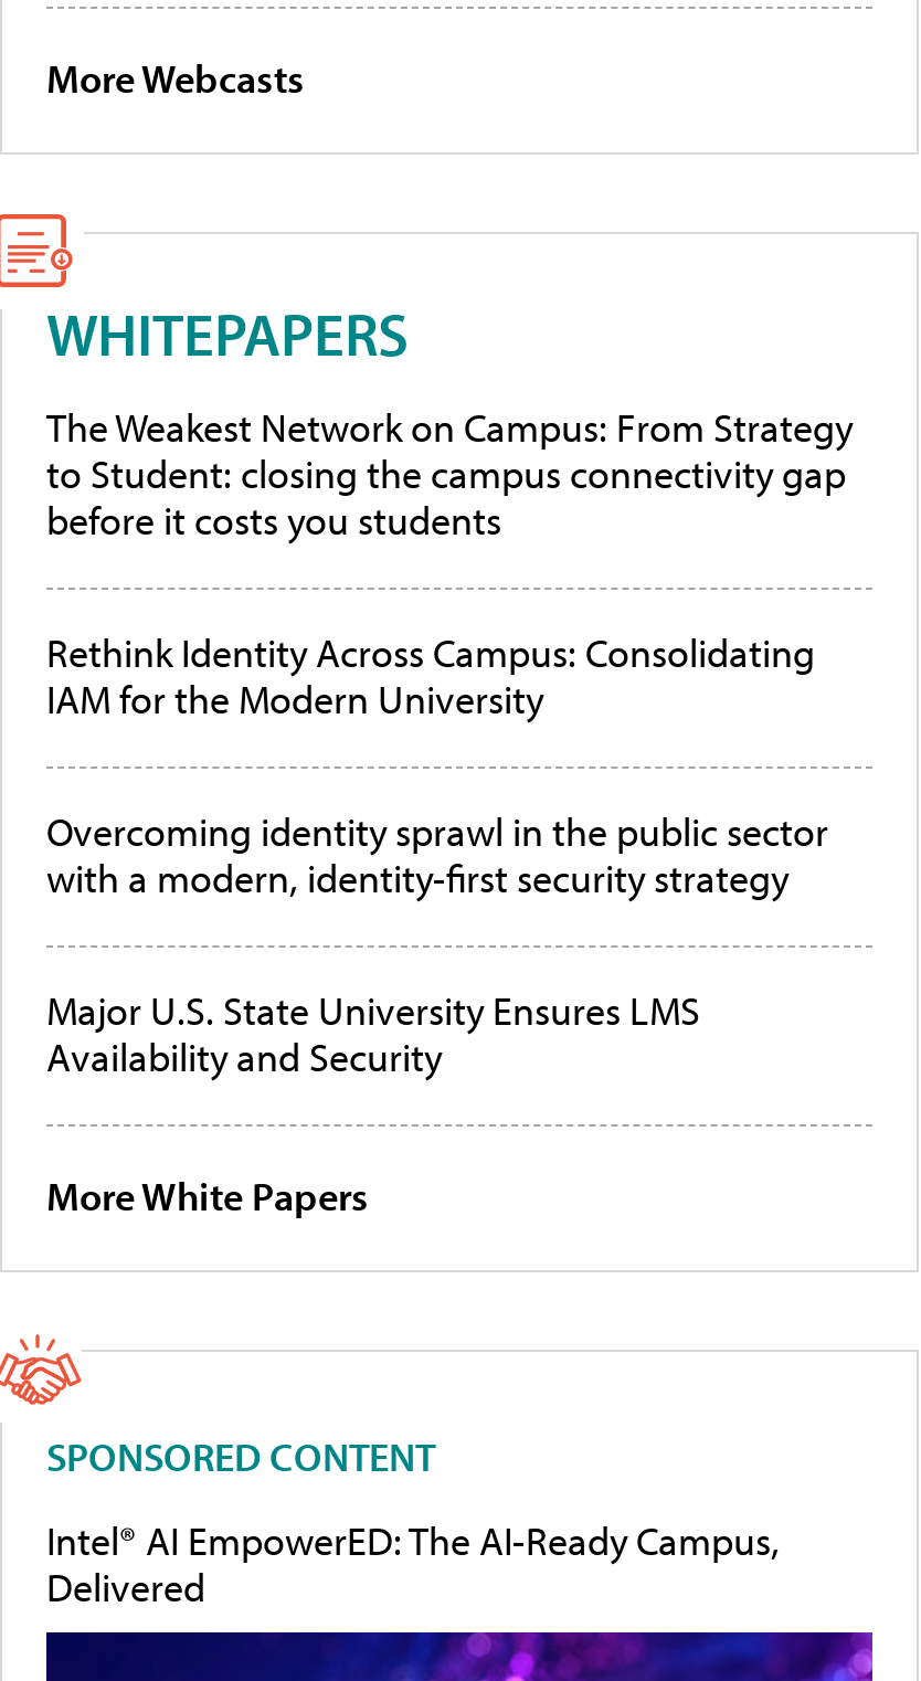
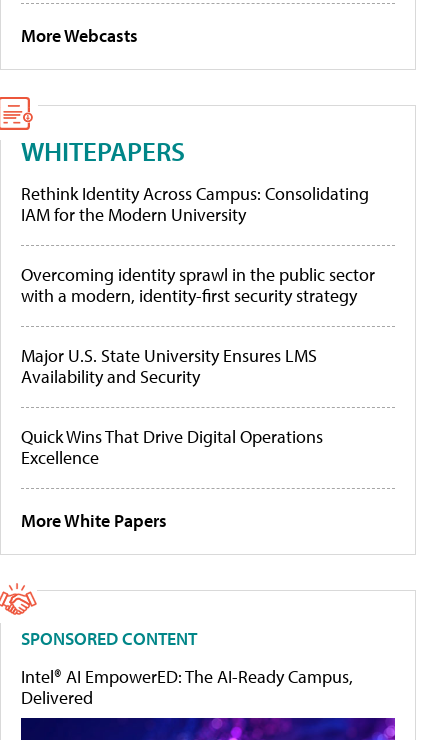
[46,402,853,546] The Weakest Network on Campus: From Strategy | to Student: closing the campus connectivity gap | before it costs you students -> none
moved [46,628,828,1083] -> [21,182,375,388]: Rethink Identity Across Campus: Consolidating | IAM for the Modern University | Overcoming identity sprawl in the public sector | with a modern, identity-first security strategy | Major U.S. State University Ensures LMS | Availability and Security
none -> [21,425,323,469] Quick Wins That Drive Digital Operations | Excellence

